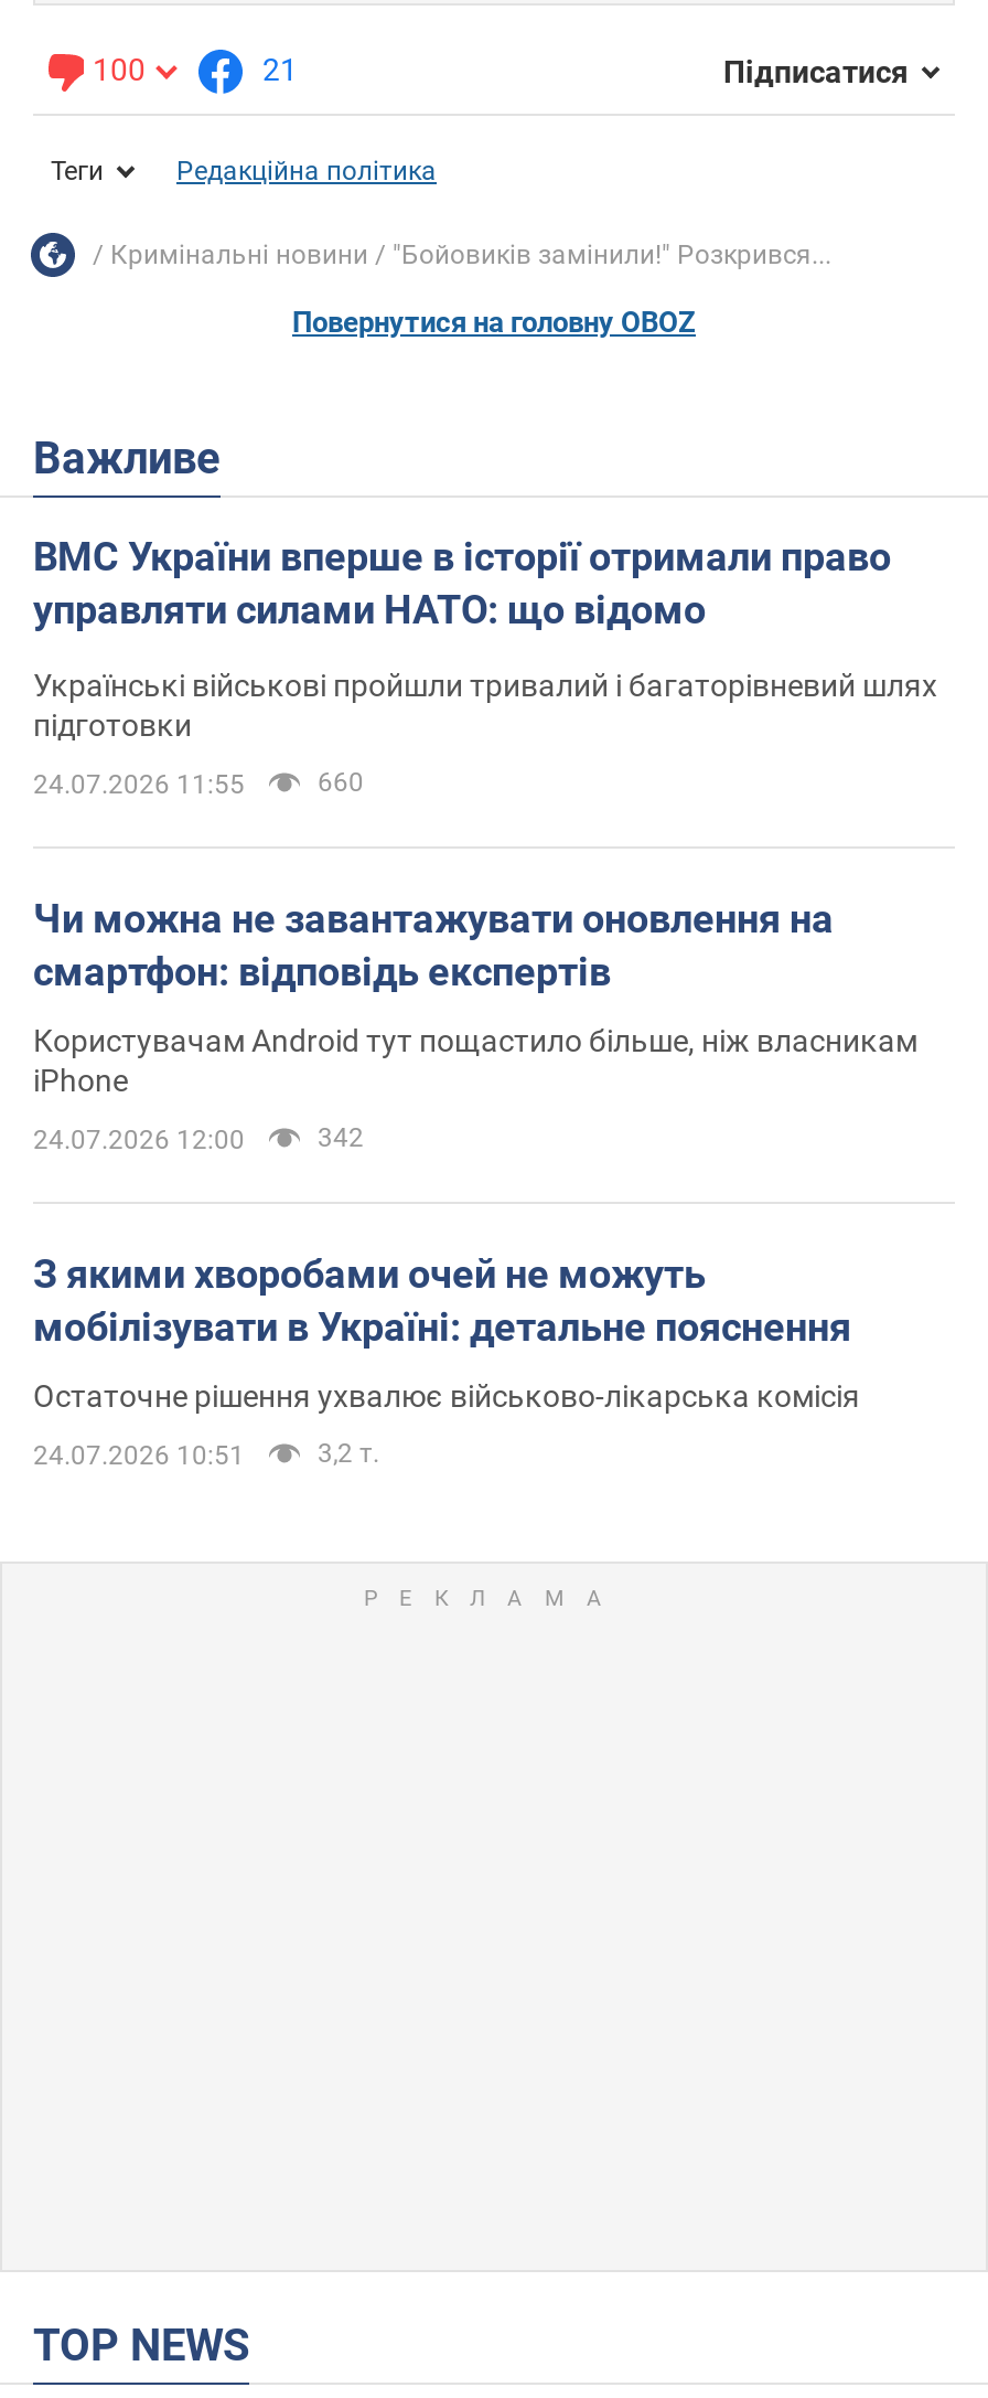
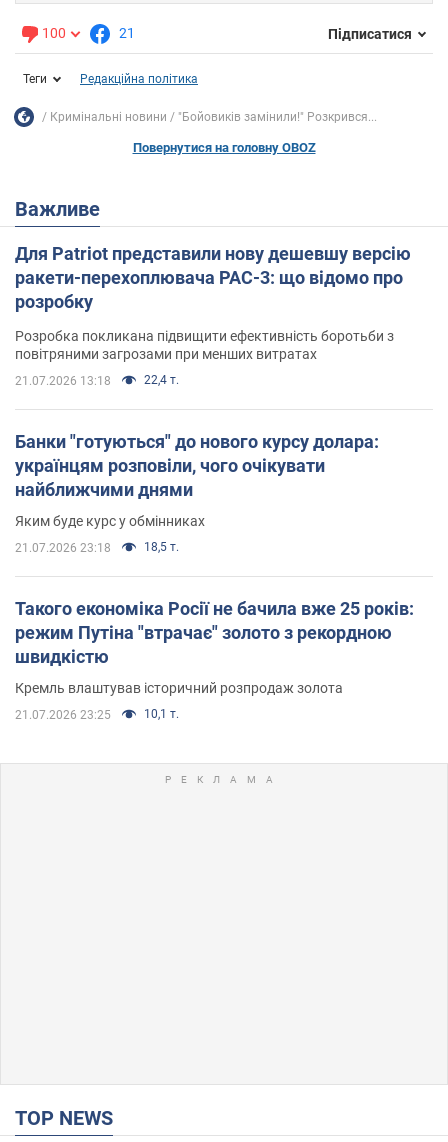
[33,534,891,633] ВМС України вперше в історії отримали право | управляти силами НАТО: що відомо -> [15,243,411,312] Для Patriot представили нову дешевшу версію | ракети-перехоплювача PAC-3: що відомо про | розробку
[33,668,937,743] Українські військові пройшли тривалий і багаторівневий шлях | підготовки -> [15,328,394,362] Розробка покликана підвищити ефективність боротьби з | повітряними загрозами при менших витратах
[33,768,364,801] 24.07.2026 11:55 | 660 -> [15,373,179,388] 21.07.2026 13:18 | 22,4 т.
[33,896,834,995] Чи можна не завантажувати оновлення на | смартфон: відповідь експертів -> [15,431,379,500] Банки "готуються" до нового курсу долара: | українцям розповіли, чого очікувати | найближчими днями
[33,1024,917,1099] Користувачам Android тут пощастило більше, ніж власникам | iPhone -> [15,513,205,529] Яким буде курс у обмінниках
[33,1123,364,1156] 24.07.2026 12:00 | 342 -> [15,540,179,555] 21.07.2026 23:18 | 18,5 т.
[33,1251,851,1350] З якими хворобами очей не можуть | мобілізувати в Україні: детальне пояснення -> [15,598,414,667] Такого економіка Росії не бачила вже 25 років: | режим Путіна "втрачає" золото з рекордною | швидкістю
[33,1379,860,1414] Остаточне рішення ухвалює військово-лікарська комісія -> [15,680,343,696] Кремль влаштував історичний розпродаж золота
[33,1439,379,1472] 24.07.2026 10:51 | 3,2 т. -> [15,707,179,722] 21.07.2026 23:25 | 10,1 т.

